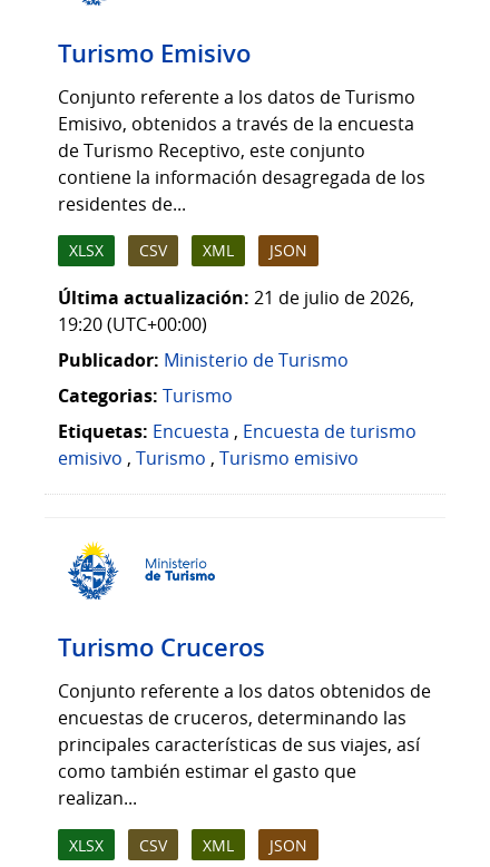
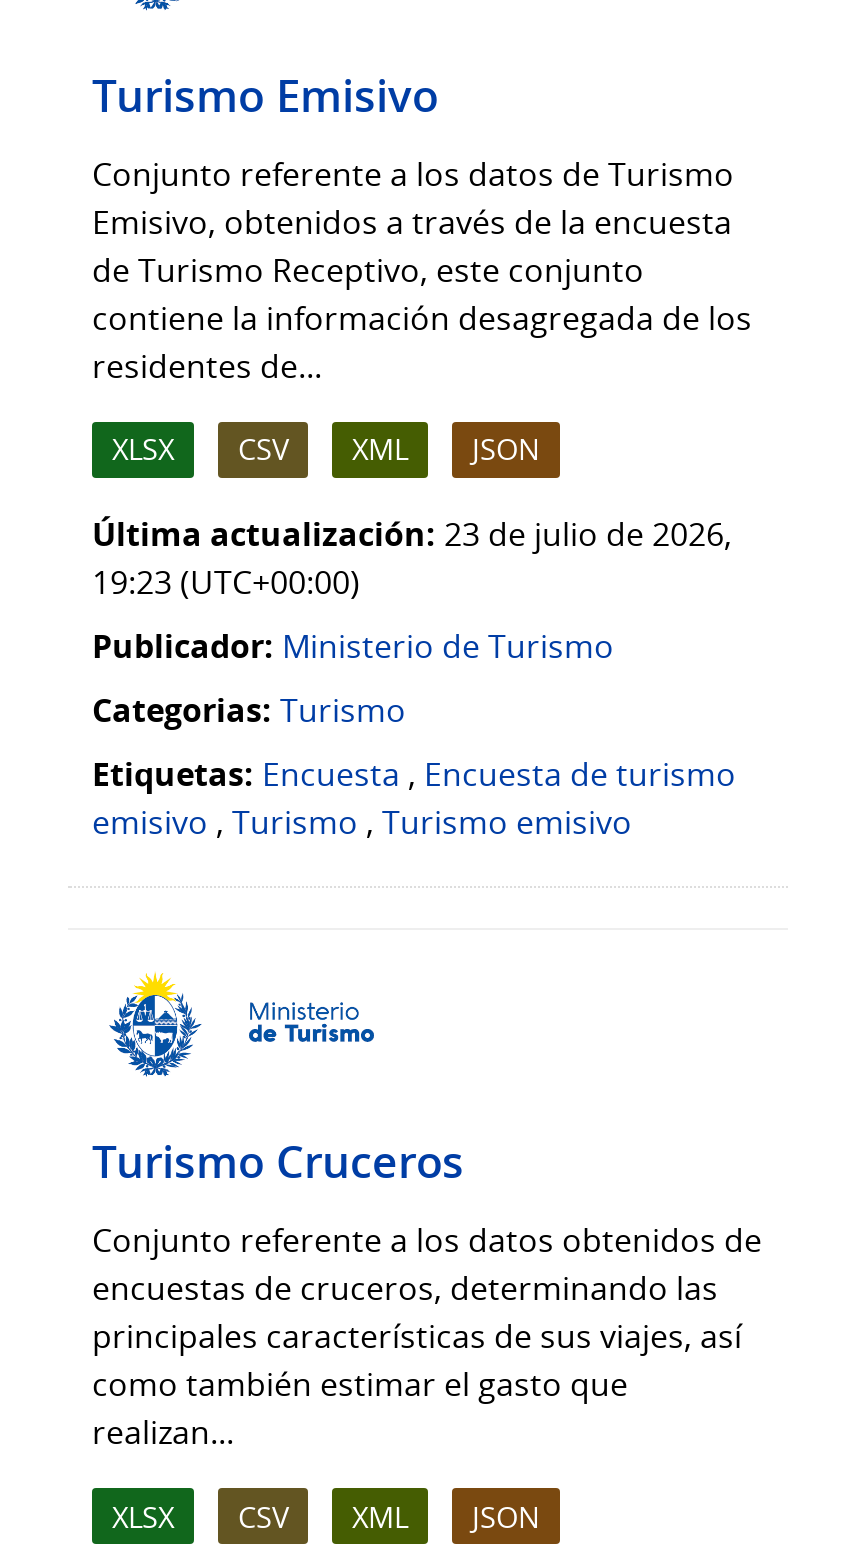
[58,285,414,309] Última actualización: 21 de julio de 2026, -> [92,511,732,555] Última actualización: 23 de julio de 2026,
[58,311,207,336] 19:20 (UTC+00:00) -> [92,559,360,603] 19:23 (UTC+00:00)

